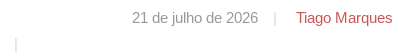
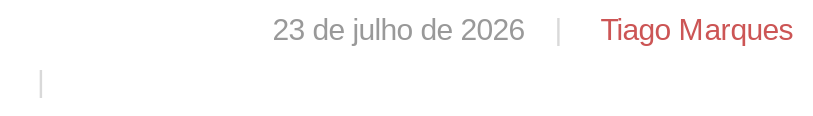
[132,8,258,25] 21 de julho de 2026 -> [273,11,525,45] 23 de julho de 2026

